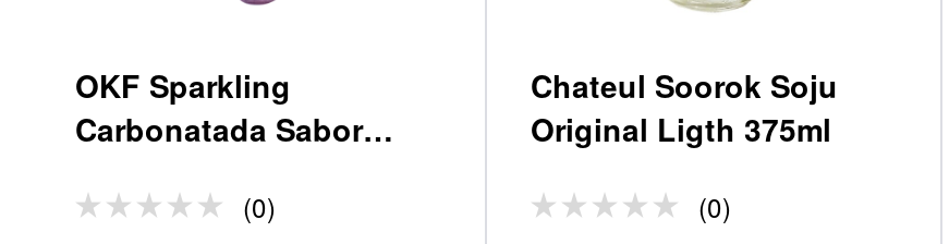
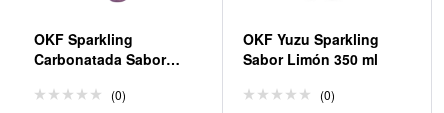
[531,64,838,151] Chateul Soorok Soju | Original Ligth 375ml -> [243,29,379,69] OKF Yuzu Sparkling | Sabor Limón 350 ml

